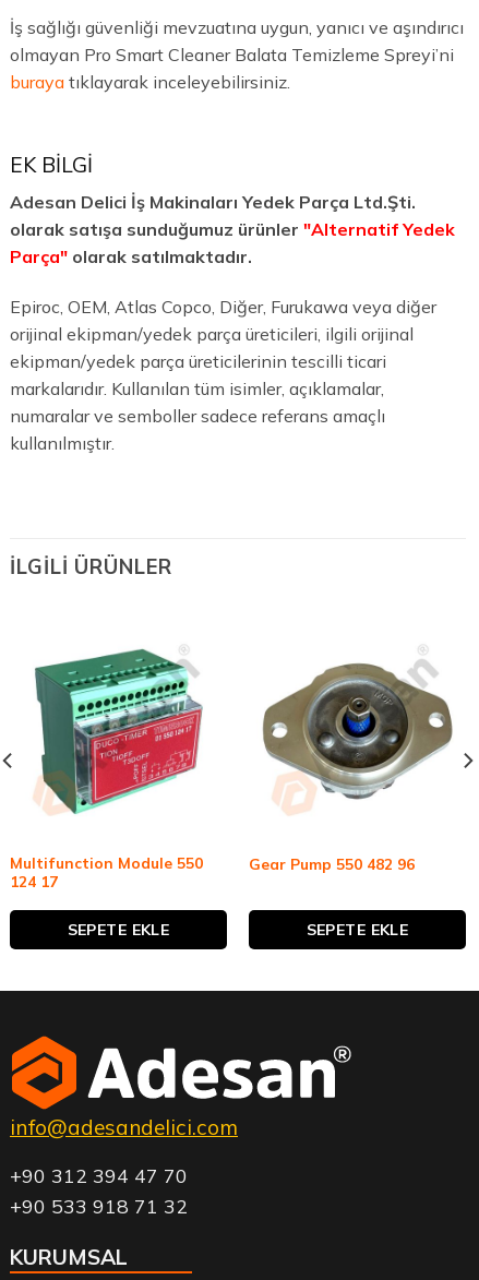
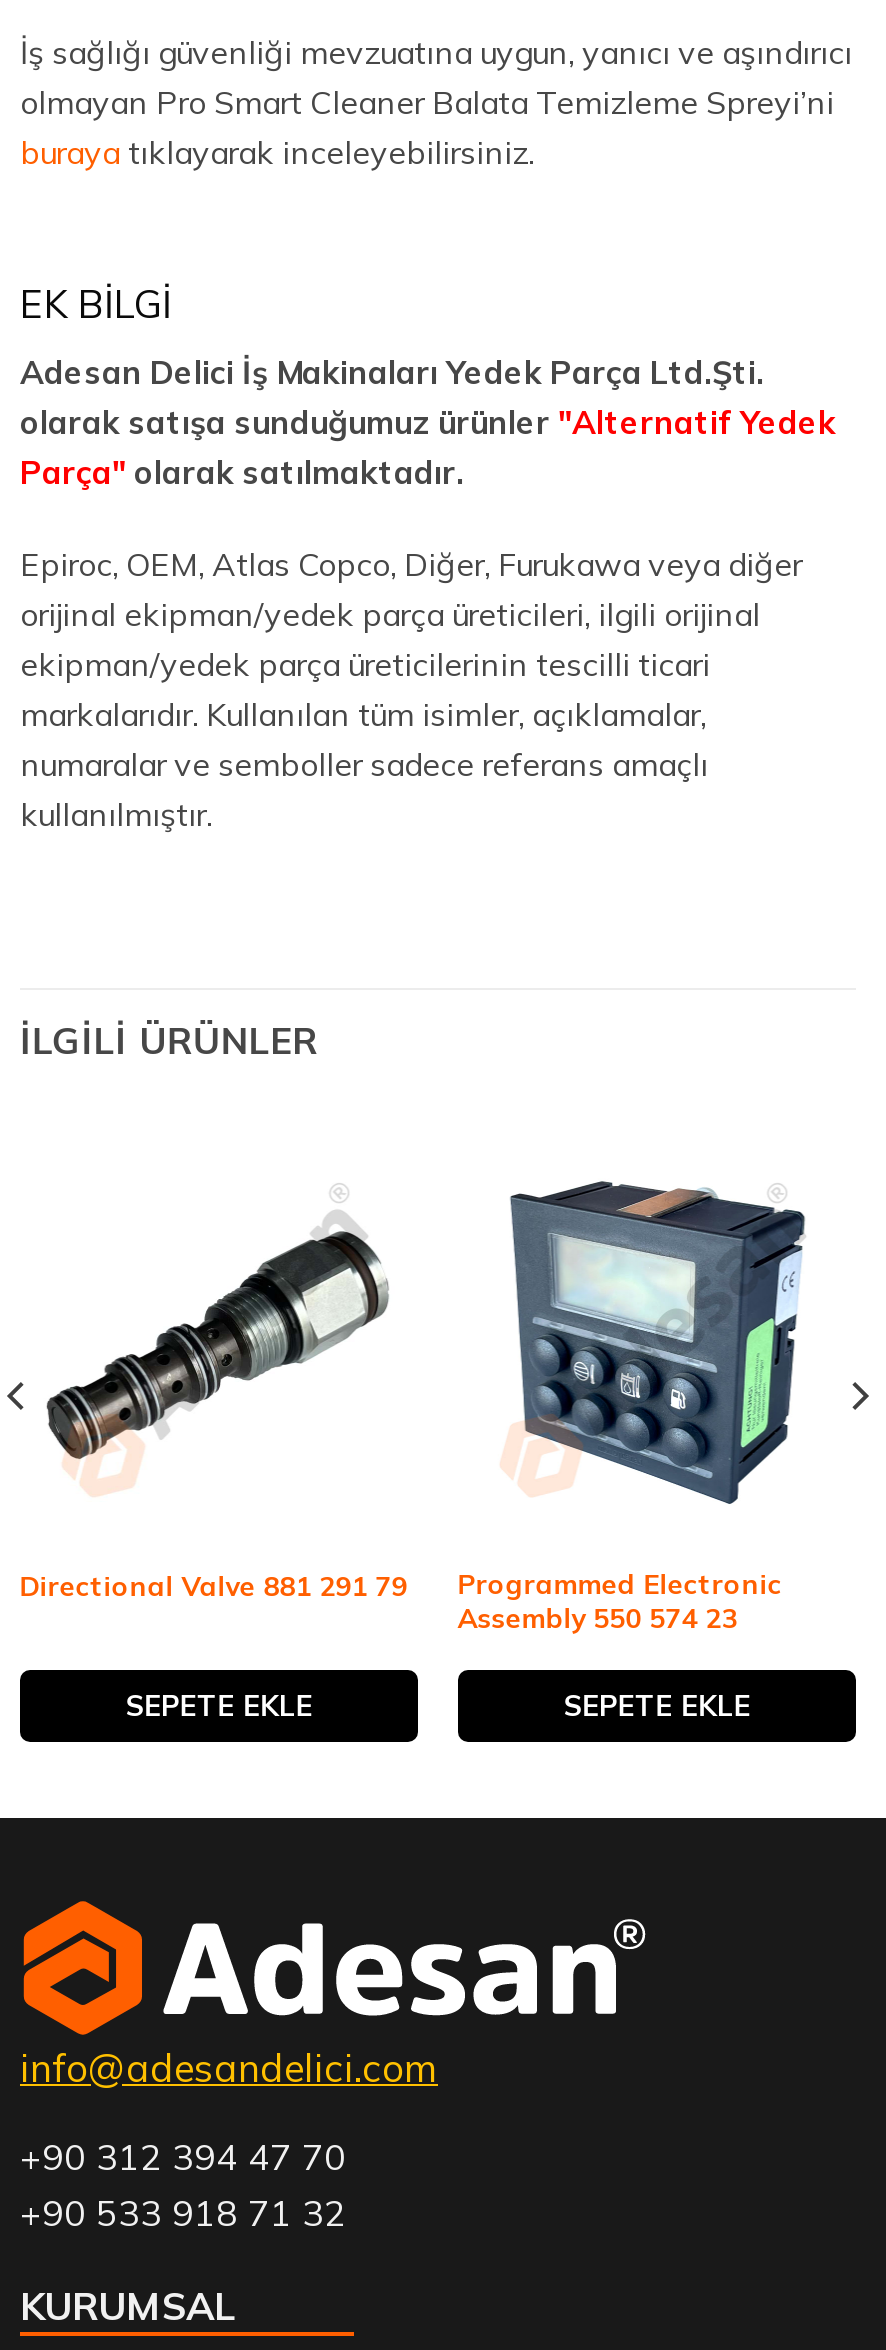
[10,648,211,890] [image] | Multifunction Module 550 | 124 17 -> [20,1192,408,1601] [image] | Directional Valve 881 291 79
[249,644,453,873] [image] | Gear Pump 550 482 96 -> [458,1180,830,1634] [image] | Programmed Electronic | Assembly 550 574 23

